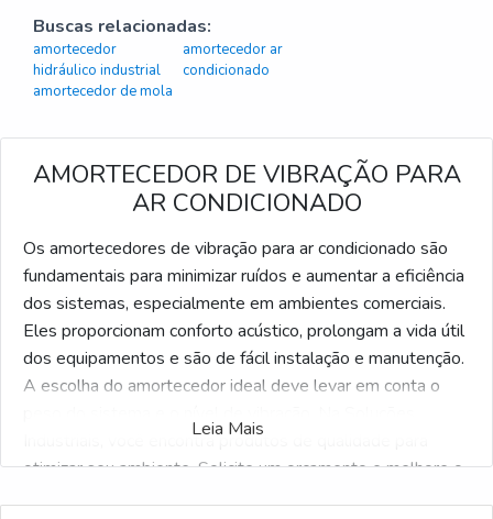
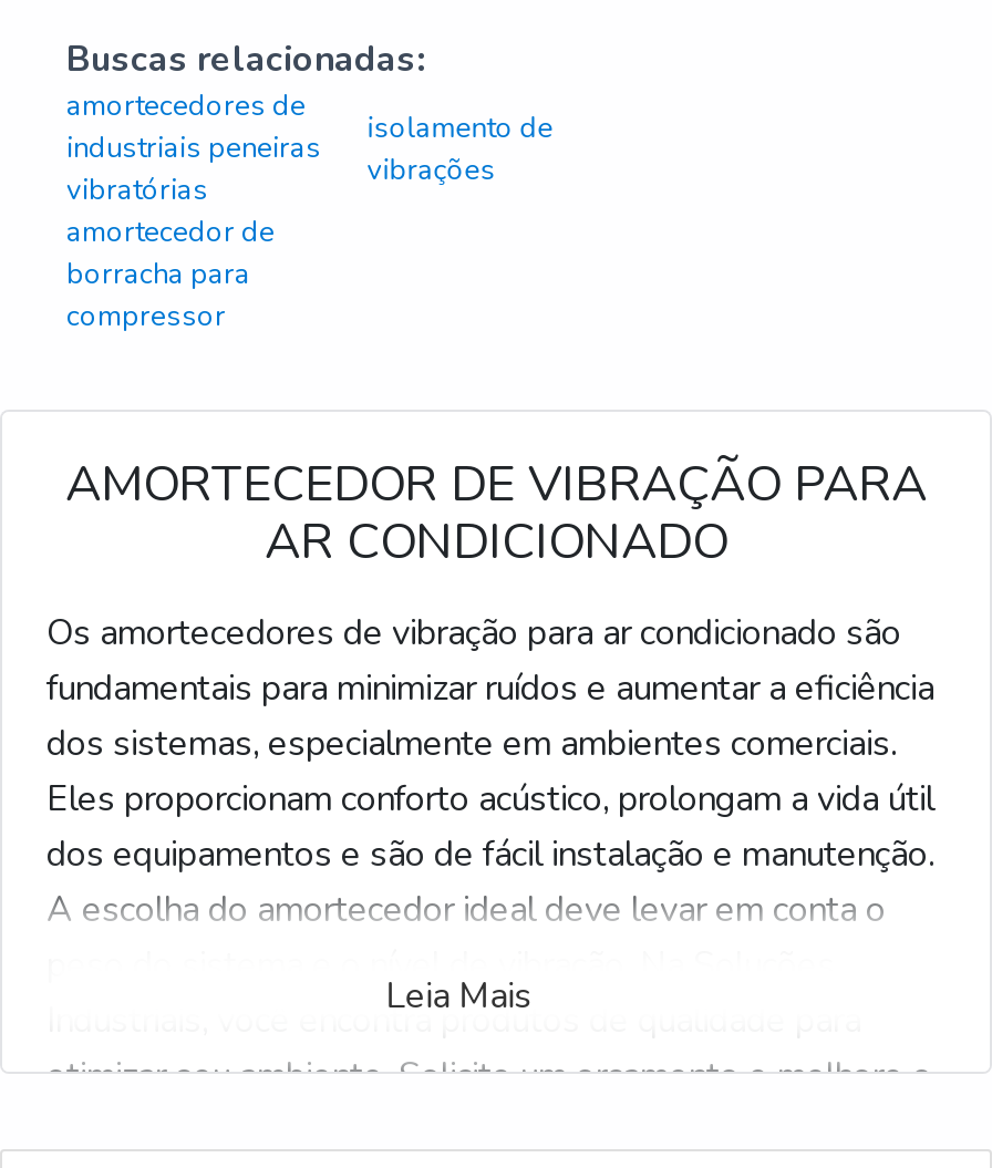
[33,40,161,80] amortecedor | hidráulico industrial -> [66,86,321,210] amortecedores de | industriais peneiras | vibratórias
[33,40,283,101] amortecedor ar | condicionado | amortecedor de mola -> [66,107,553,337] isolamento de | vibrações | amortecedor de | borracha para | compressor

